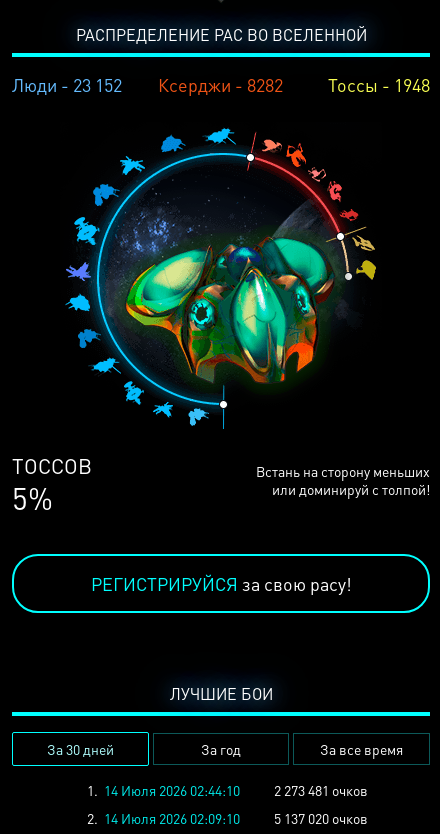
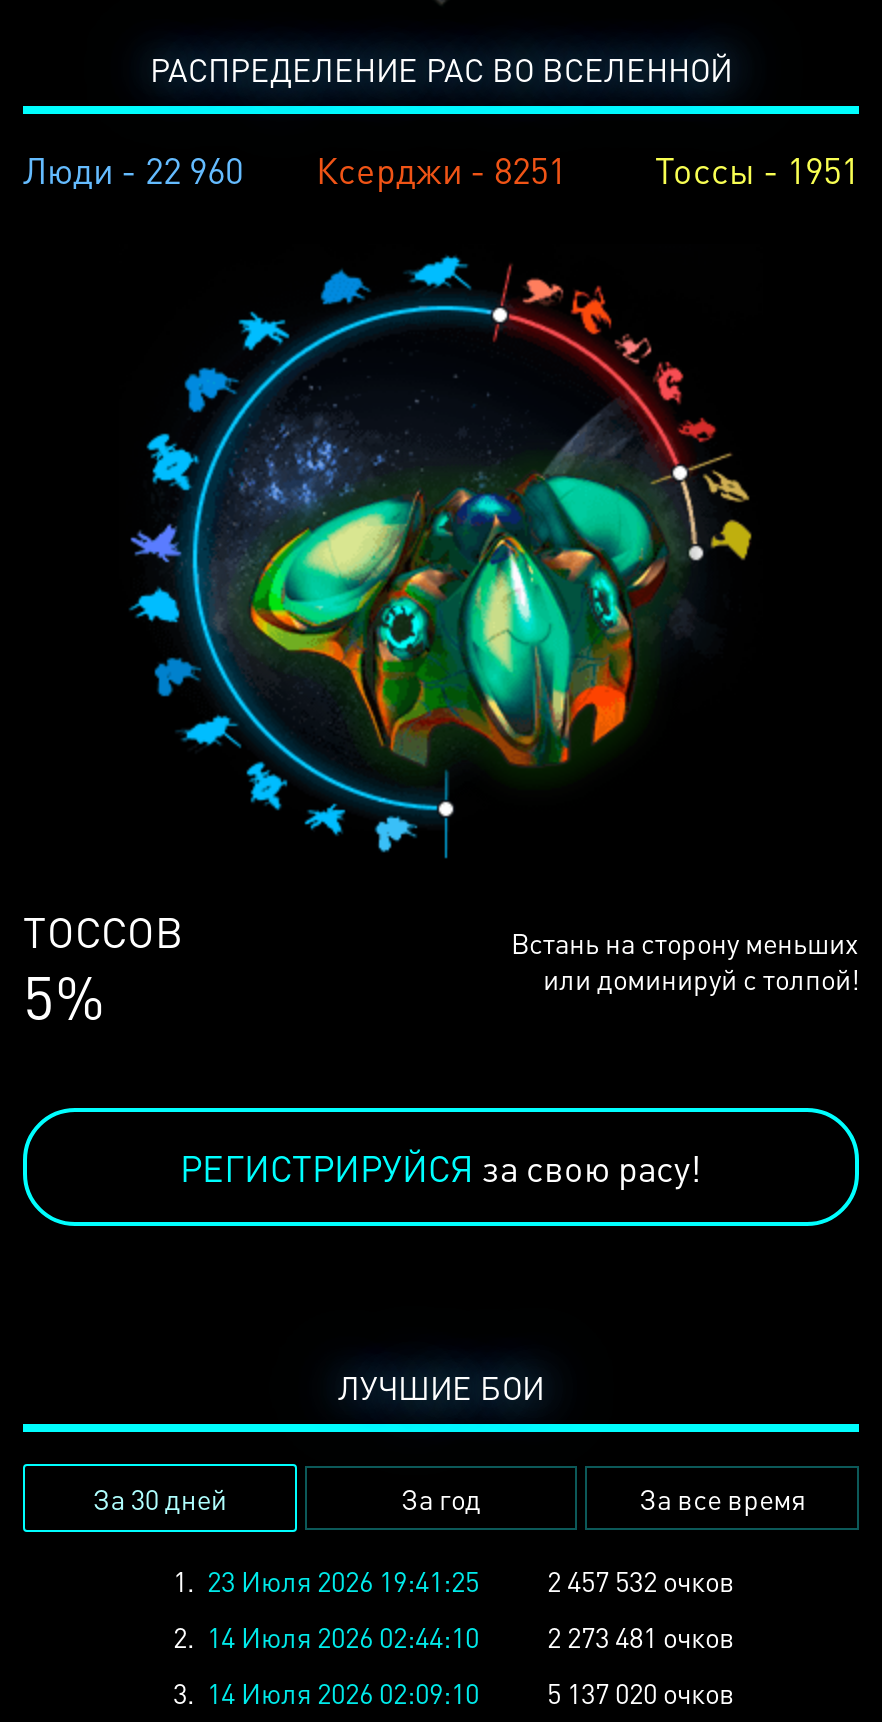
[12,73,122,96] Люди - 23 152 -> [23,146,243,192] Люди - 22 960
[158,73,283,96] Ксерджи - 8282 -> [316,146,566,192] Ксерджи - 8251
[328,73,430,96] Тоссы - 1948 -> [655,146,859,192] Тоссы - 1951
[87,781,240,799] 1. 14 Июля 2026 02:44:10 -> [173,1562,735,1654] 1. 23 Июля 2026 19:41:25 | 2 457 532 очков | 2. 14 Июля 2026 02:44:10
[87,809,368,827] 2. 14 Июля 2026 02:09:10 5 137 020 очков -> [173,1674,735,1710] 3. 14 Июля 2026 02:09:10 5 137 020 очков

